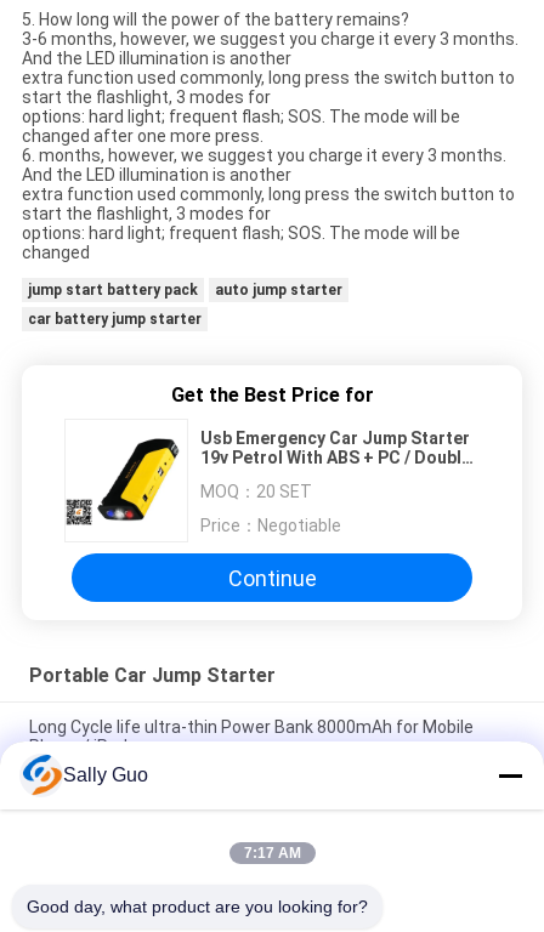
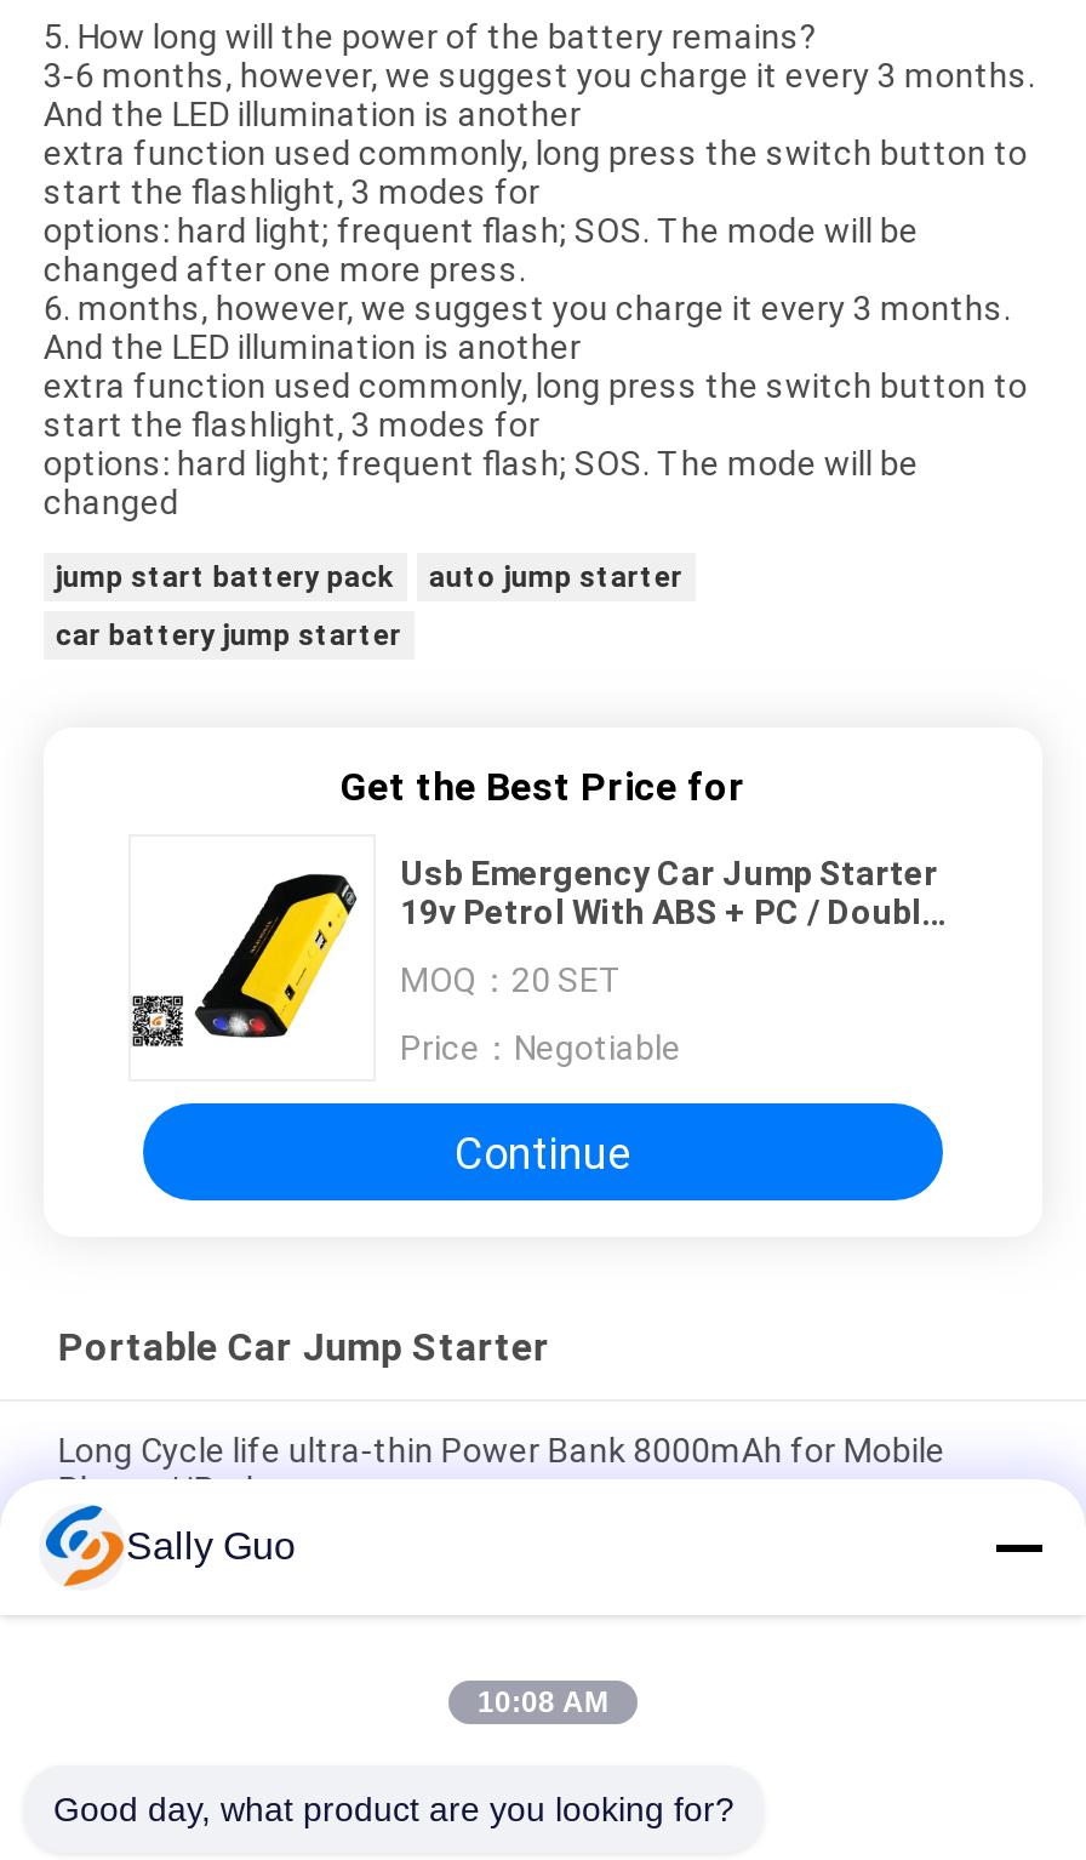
[243,845,301,862] 7:17 AM -> [478,1685,608,1719] 10:08 AM

